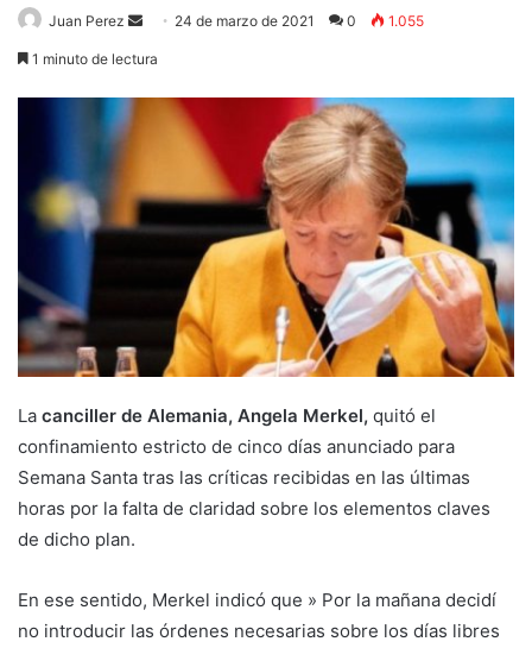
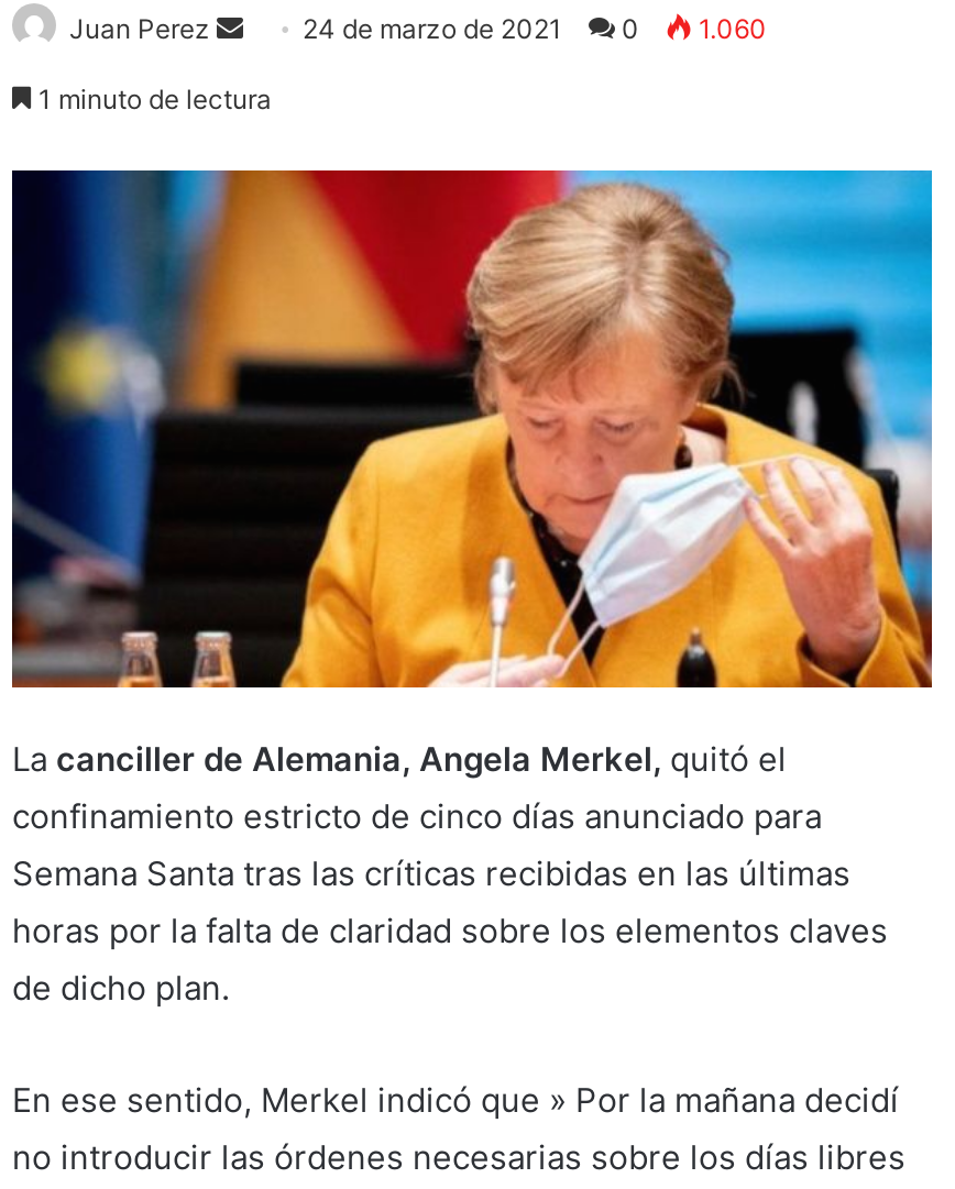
[385,12,424,30] 1.055 -> [692,12,767,45] 1.060

